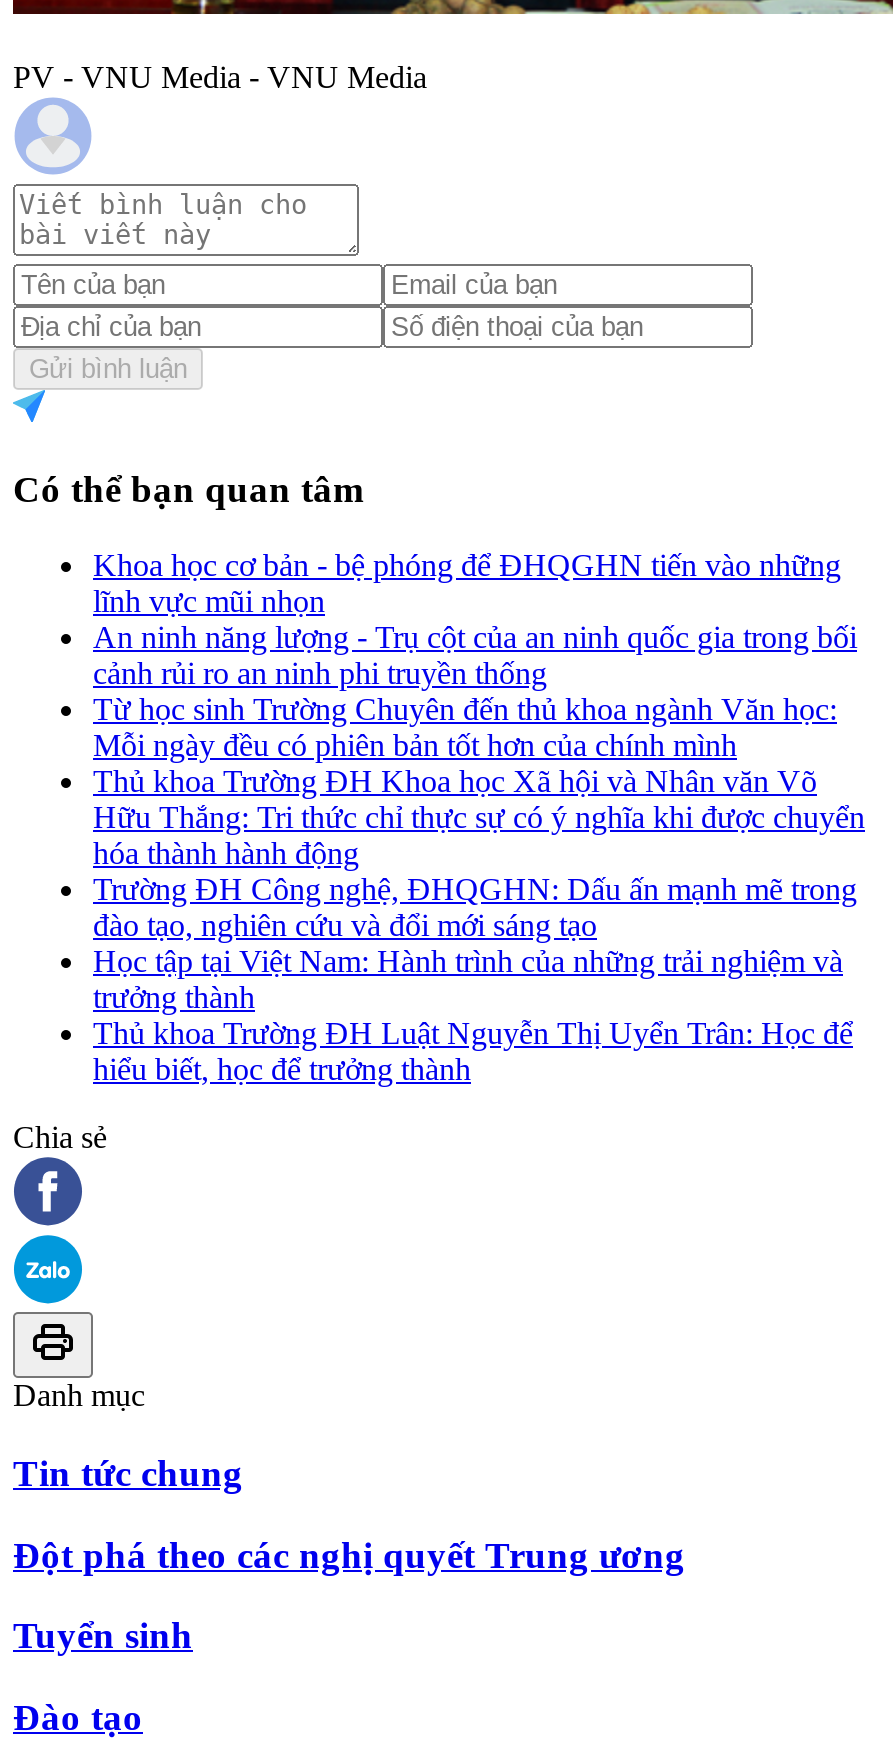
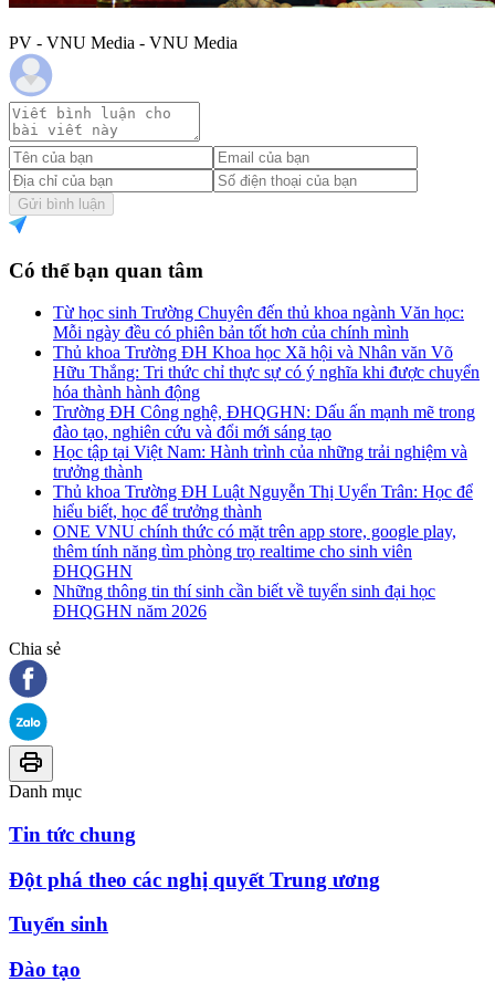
[93,548,857,690] Khoa học cơ bản - bệ phóng để ĐHQGHN tiến vào những | lĩnh vực mũi nhọn | An ninh năng lượng - Trụ cột của an ninh quốc gia trong bối | cảnh rủi ro an ninh phi truyền thống -> none
moved [93,692,865,1086] -> [53,303,480,521]: Từ học sinh Trường Chuyên đến thủ khoa ngành Văn học: | Mỗi ngày đều có phiên bản tốt hơn của chính mình | Thủ khoa Trường ĐH Khoa học Xã hội và Nhân văn Võ | ... | Thủ khoa Trường ĐH Luật Nguyễn Thị Uyển Trân: Học để | hiểu biết, học để trưởng thành
none -> [53,522,456,621] ONE VNU chính thức có mặt trên app store, google play, | thêm tính năng tìm phòng trọ realtime cho sinh viên | ĐHQGHN | Những thông tin thí sinh cần biết về tuyển sinh đại học | ĐHQGHN năm 2026

